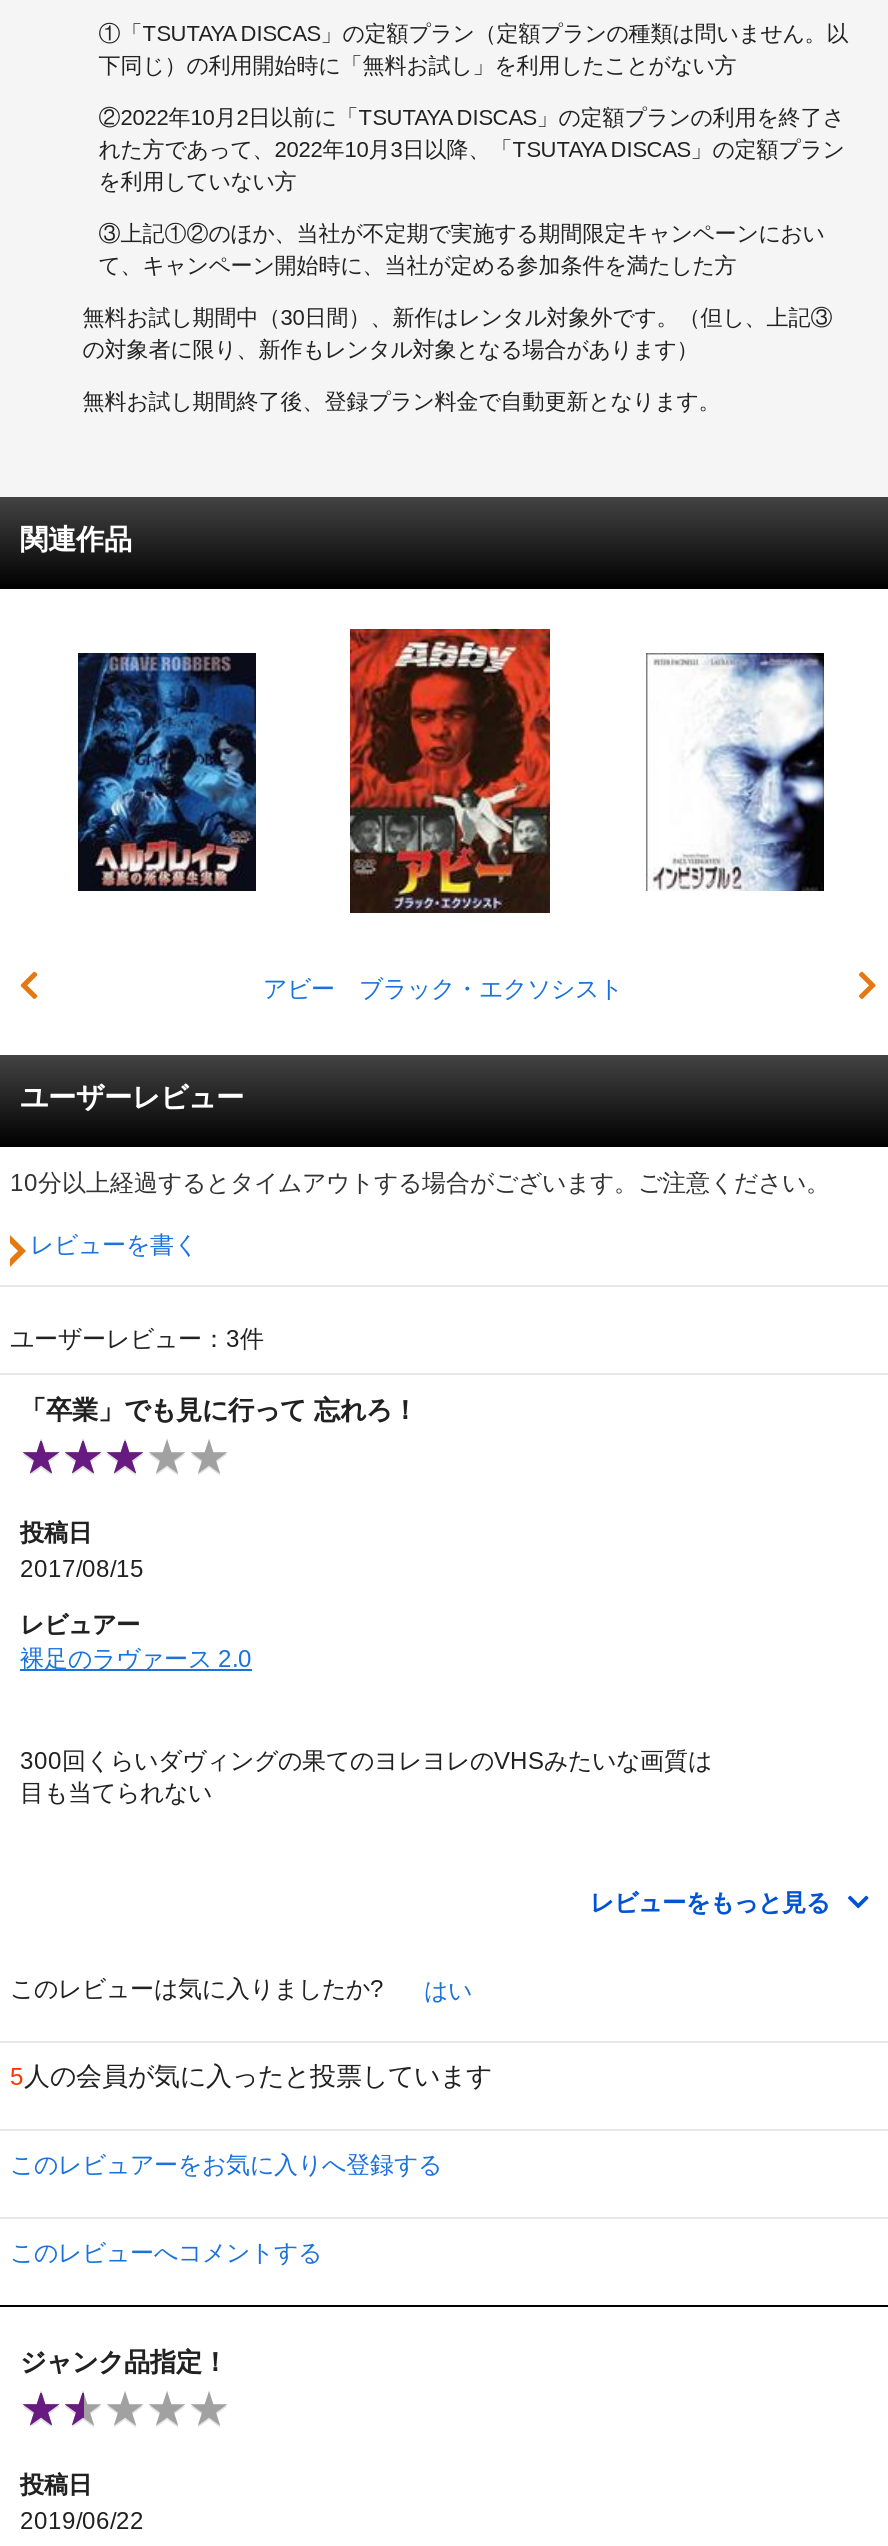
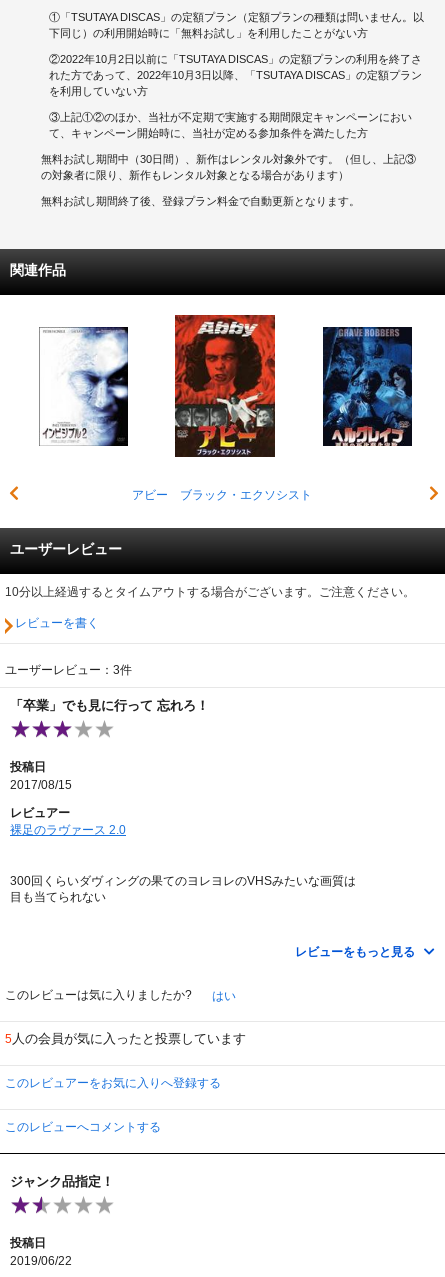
[76,651,258,893] [image] -> [39,327,129,447] [image]
[646,653,826,893] [image] -> [322,326,413,447] [image]

